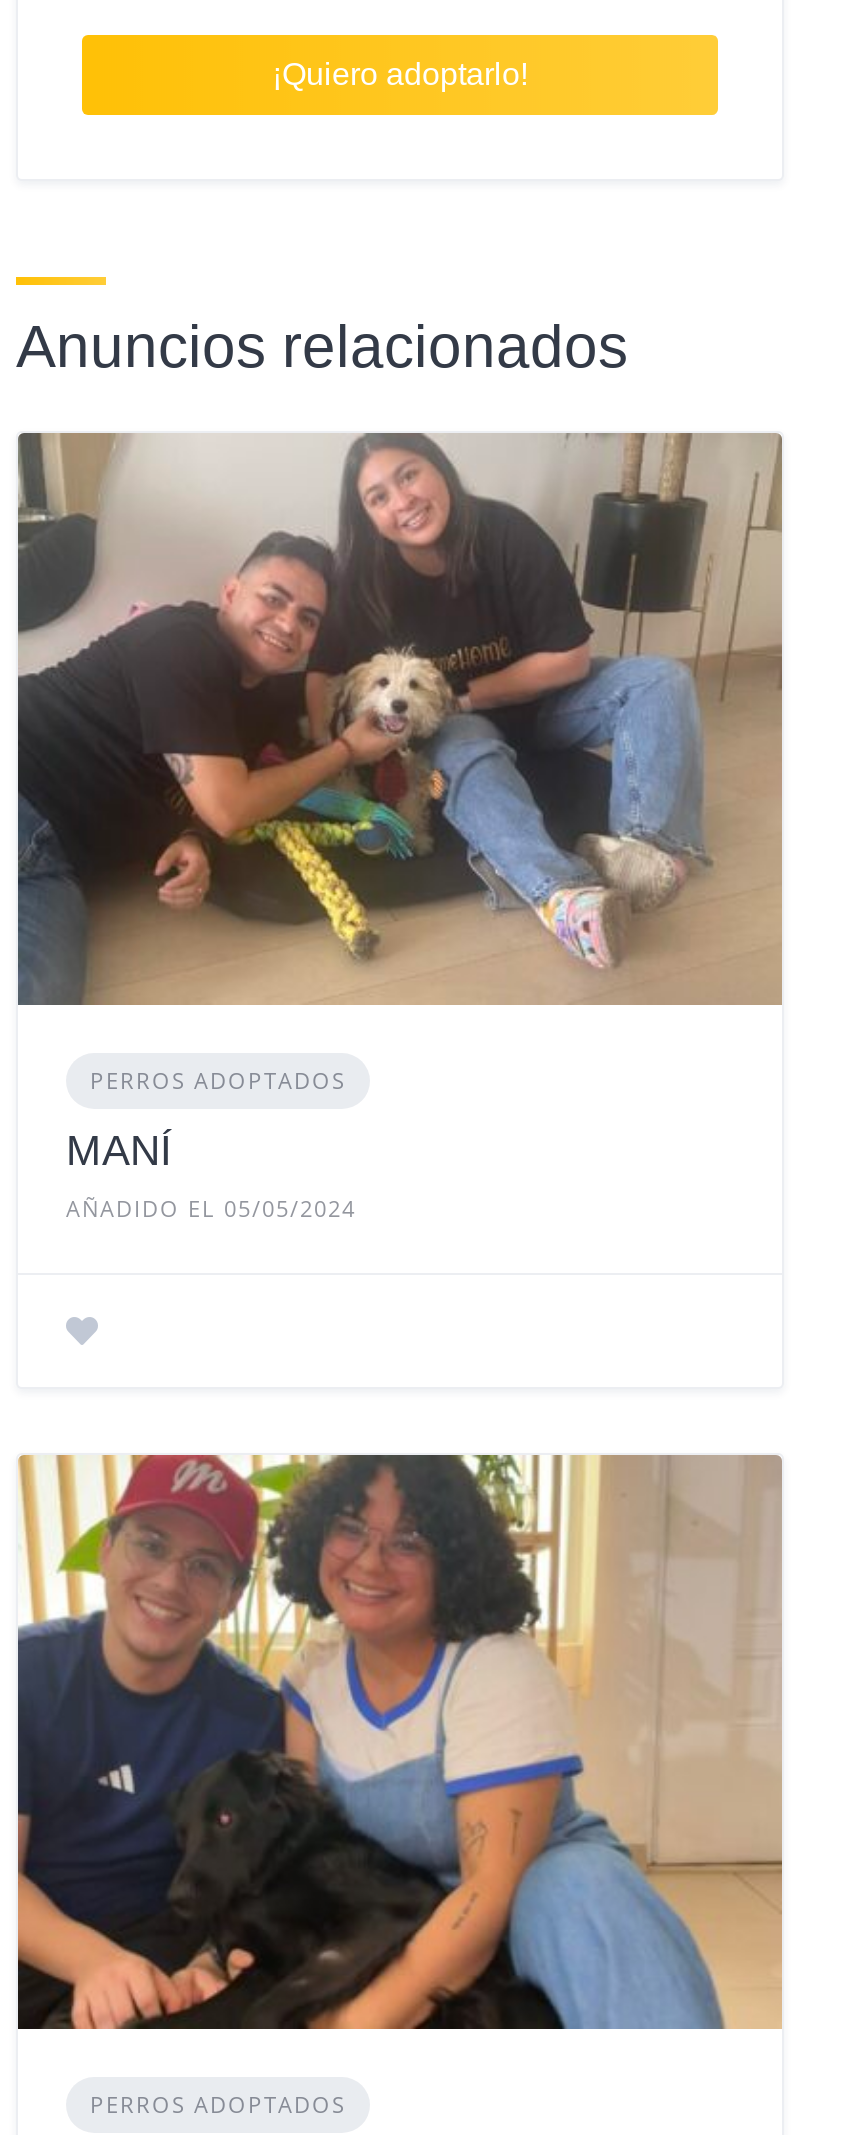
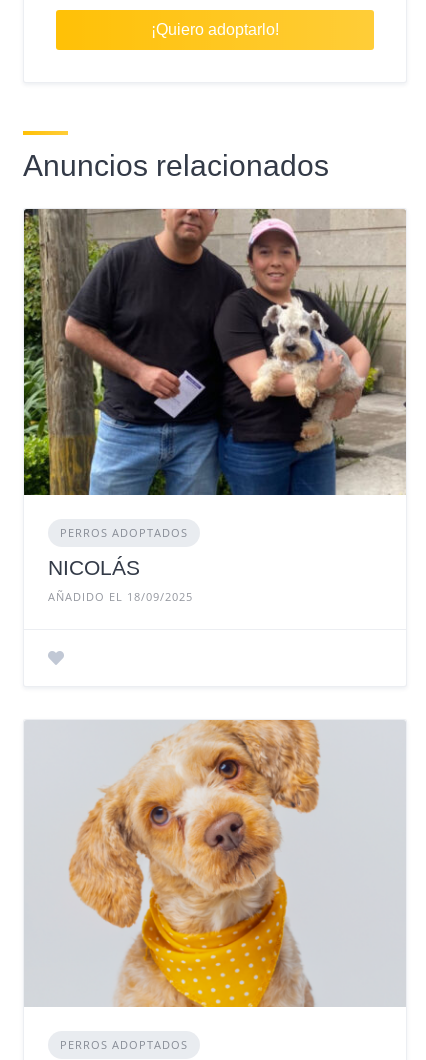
[16,433,782,1007] [image] -> [23,209,406,496] [image]
[66,1128,356,1224] MANÍ | AÑADIDO EL 05/05/2024 -> [48,556,193,604] NICOLÁS | AÑADIDO EL 18/09/2025
[16,1453,784,2031] [image] -> [24,719,405,1008] [image]

